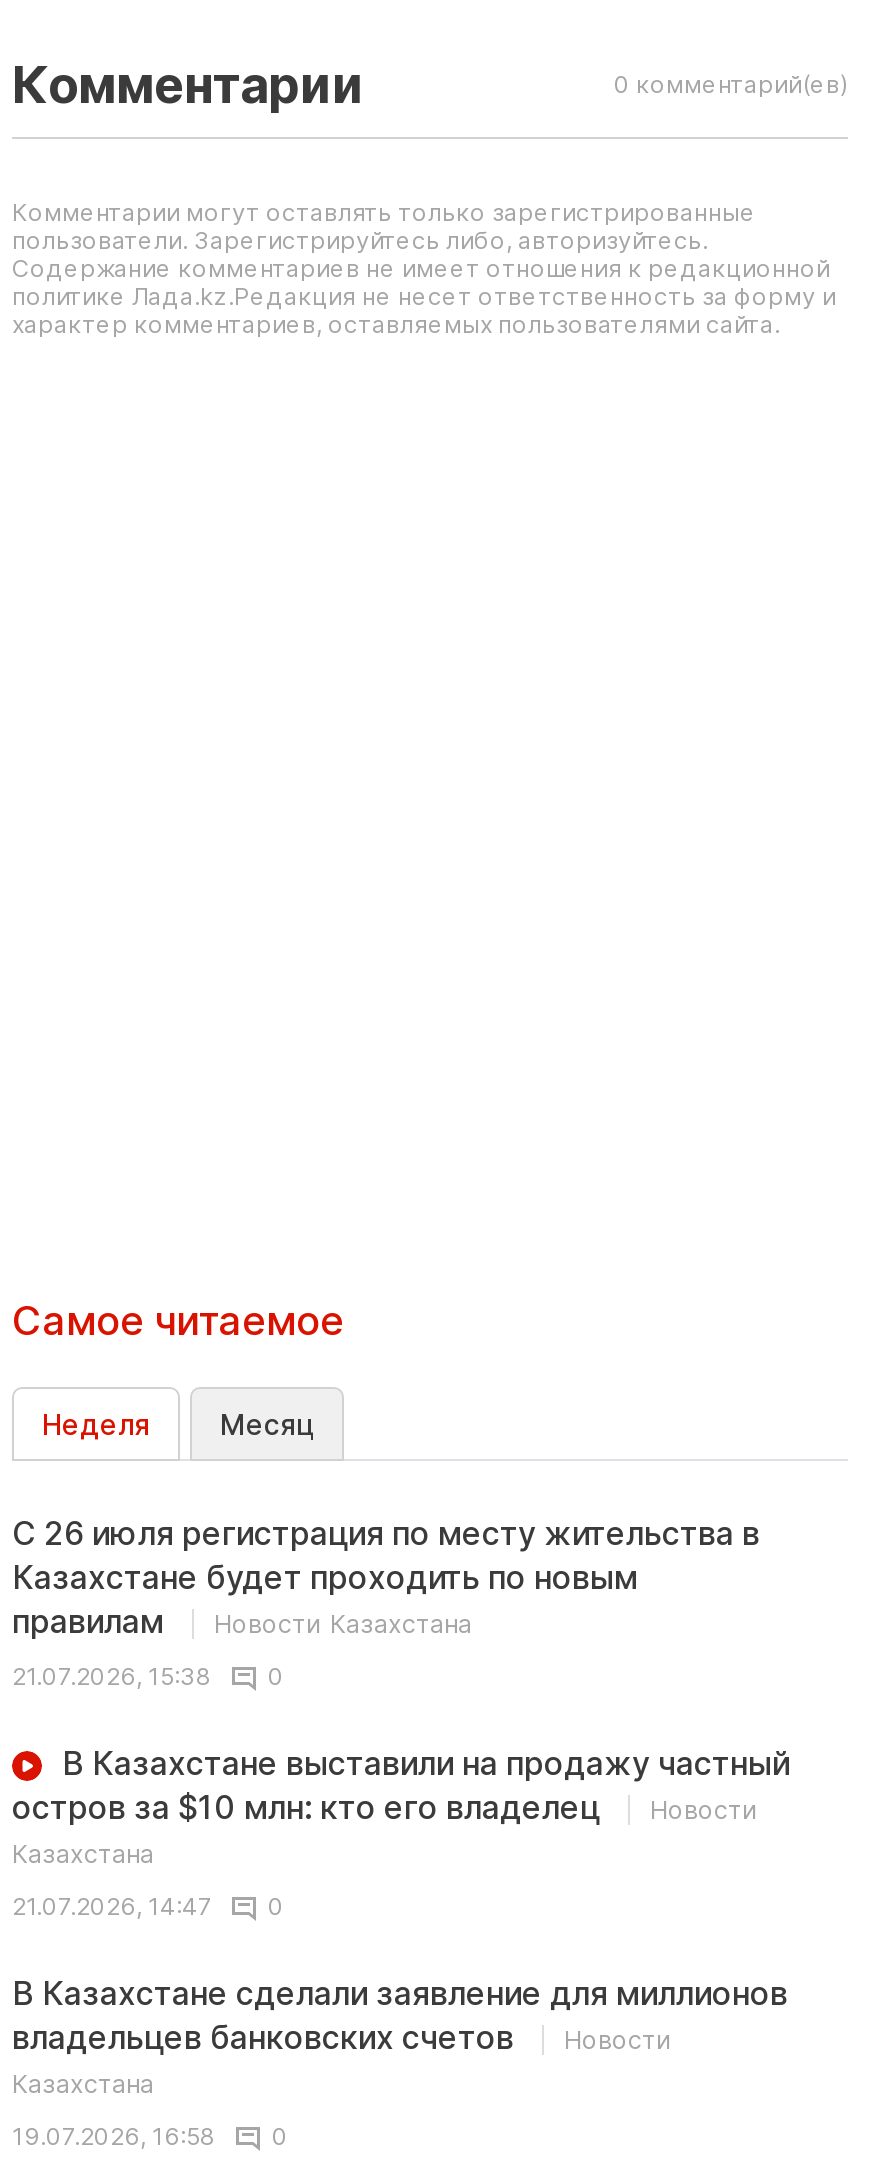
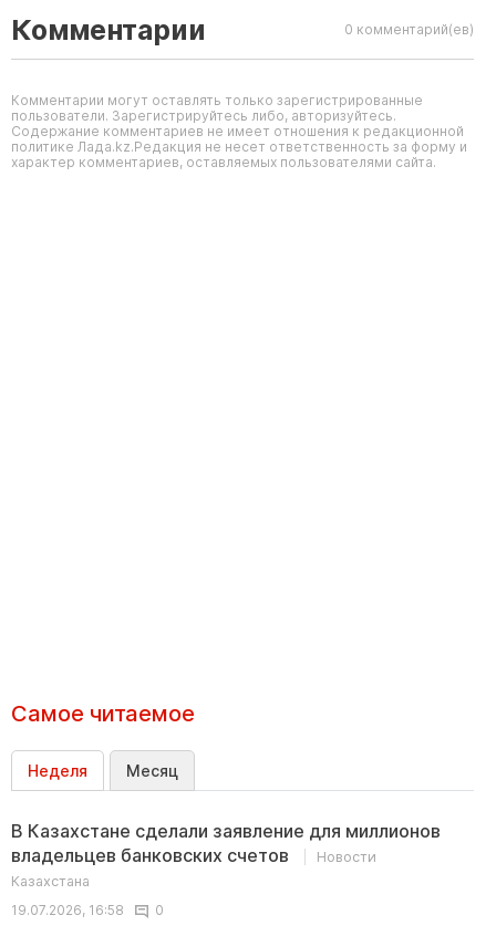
[12,1513,790,1921] С 26 июля регистрация по месту жительства в | Казахстане будет проходить по новым | правилам | Новости Казахстана | 21.07.2026, 15:38 | 0 | В Казахстане выставили на продажу частный | остров за $10 млн: кто его владелец | Новости | Казахстана | 21.07.2026, 14:47 | 0 -> none

